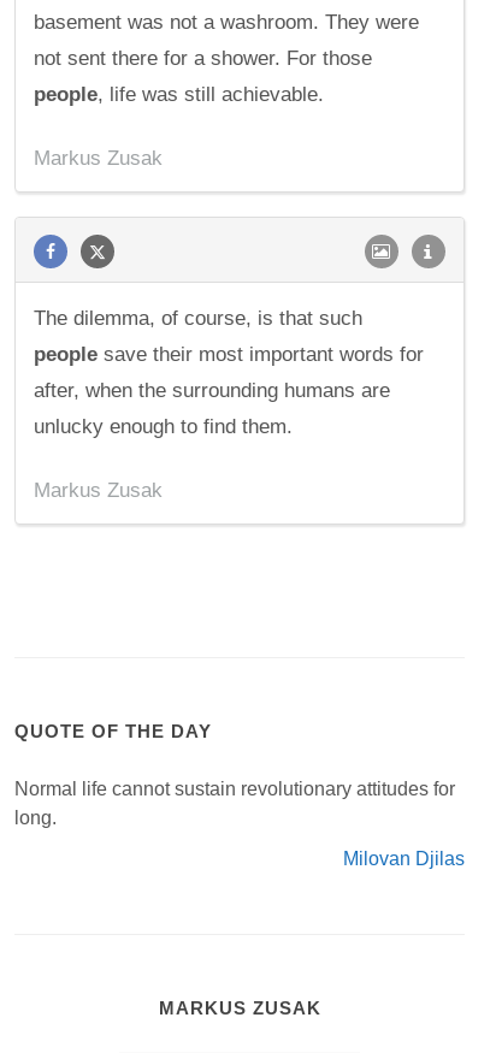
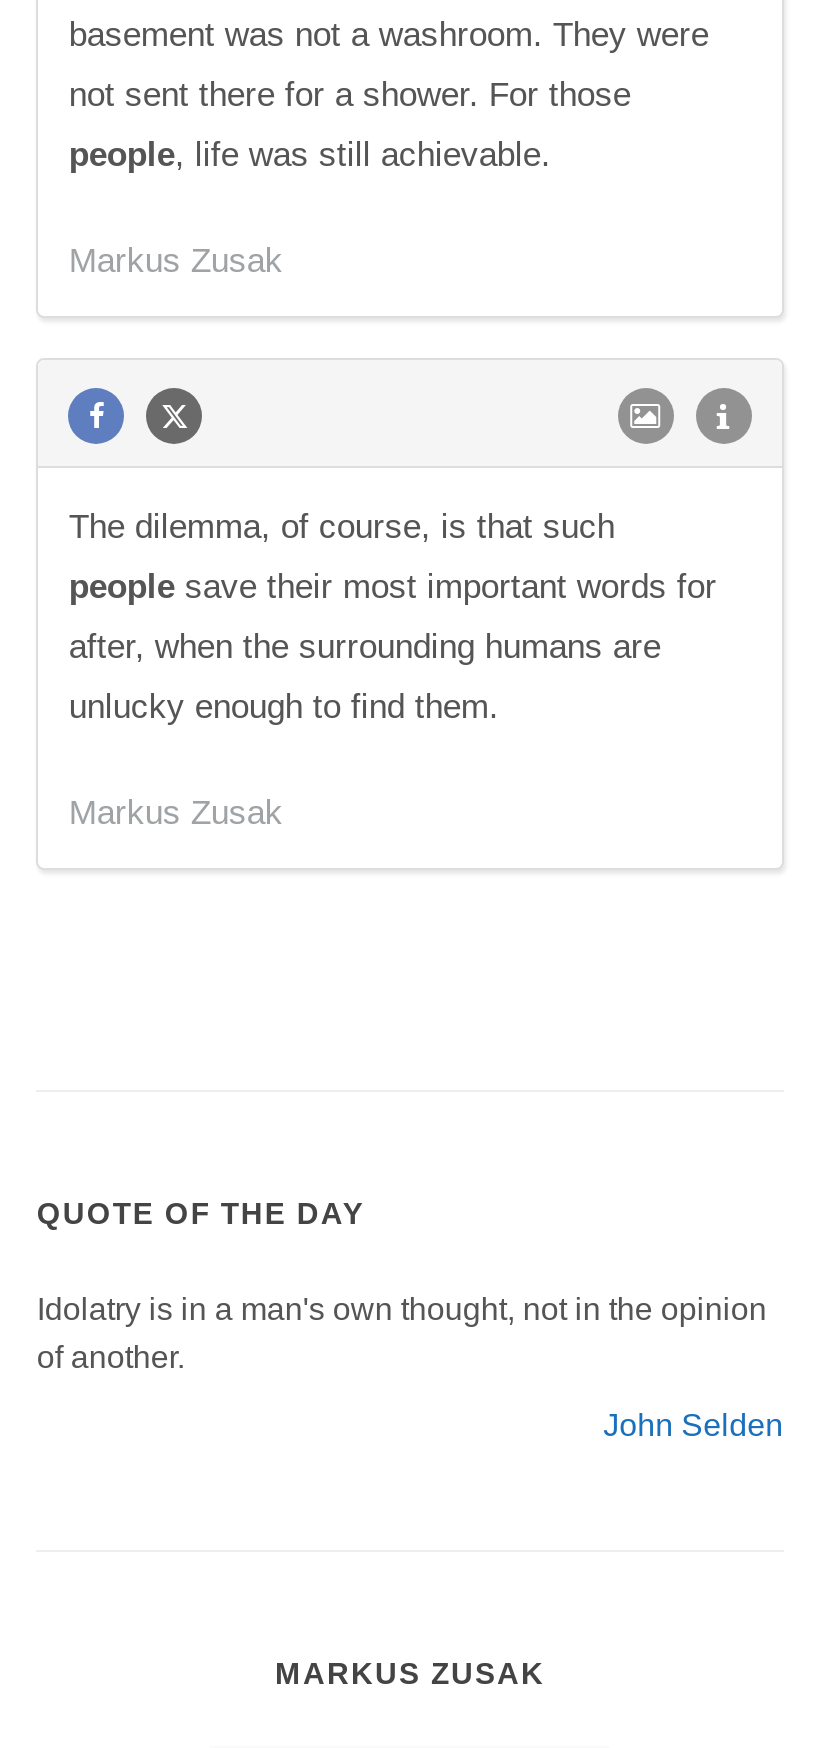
[15,779,456,828] Normal life cannot sustain revolutionary attitudes for | long. -> [37,1292,767,1374] Idolatry is in a man's own thought, not in the opinion | of another.
[343,848,464,869] Milovan Djilas -> [603,1408,783,1442] John Selden

